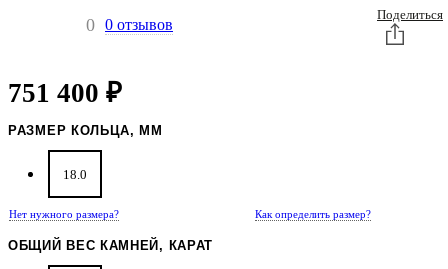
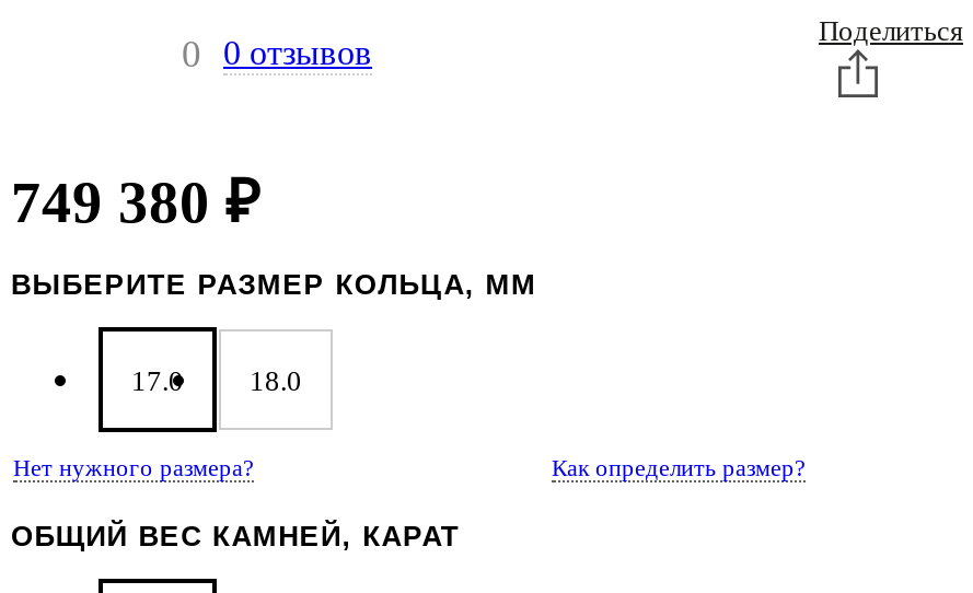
[8,78,163,138] 751 400 ₽ | РАЗМЕР КОЛЬЦА, ММ -> [11,170,537,396] 749 380 ₽ | ВЫБЕРИТЕ РАЗМЕР КОЛЬЦА, ММ | 17.0

